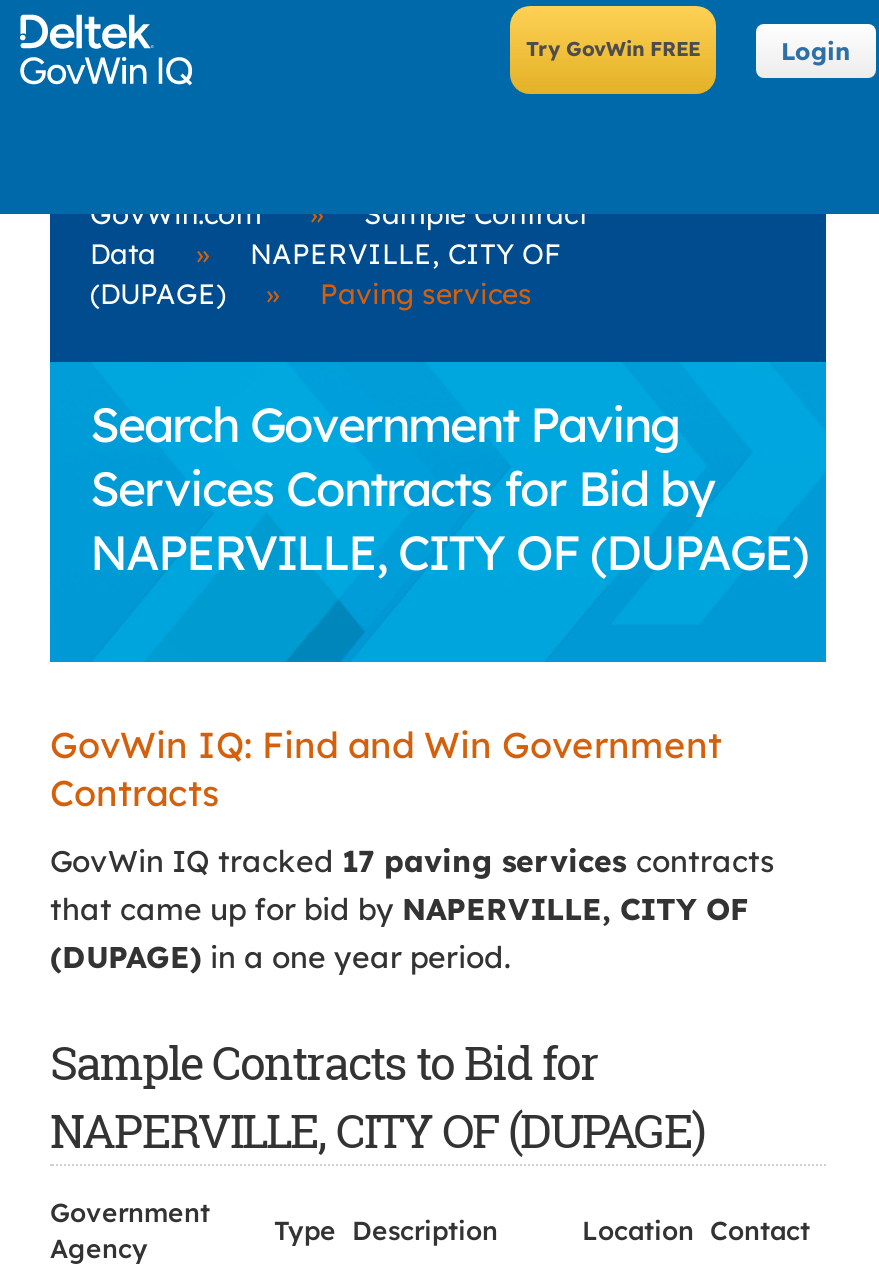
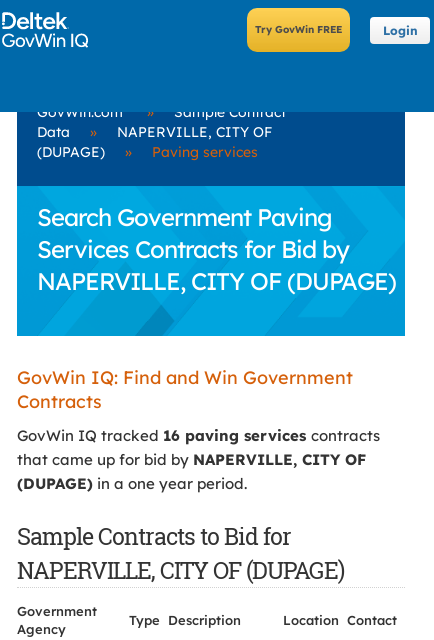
[50,842,774,880] GovWin IQ tracked 17 paving services contracts -> [17,426,380,445] GovWin IQ tracked 16 paving services contracts

